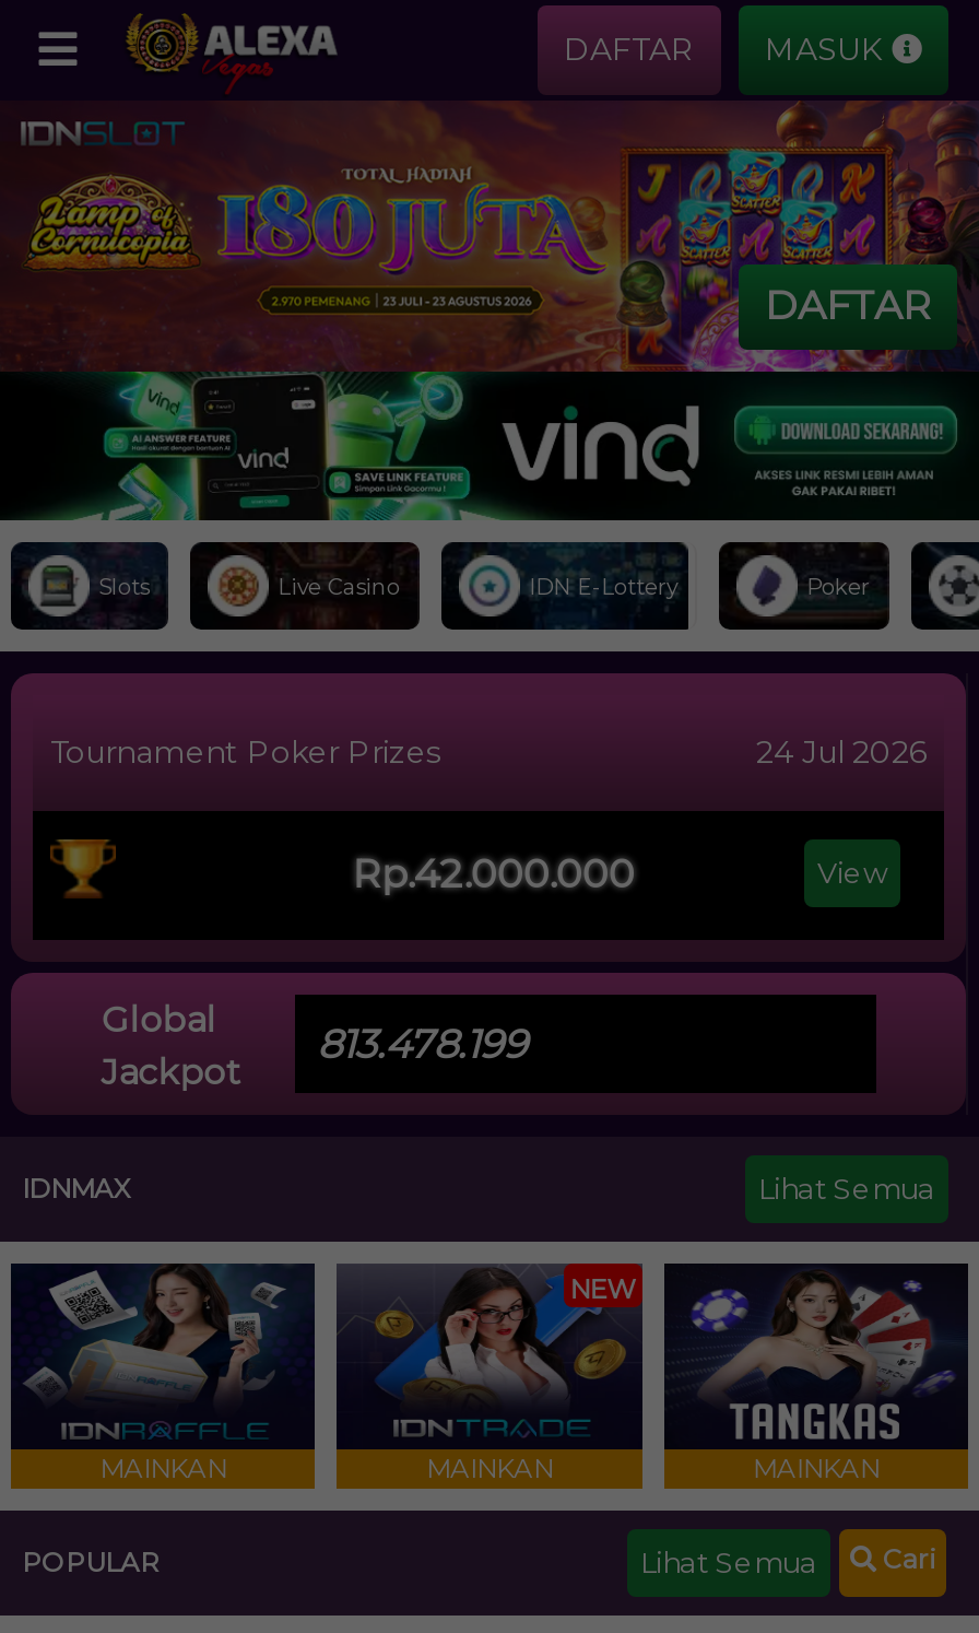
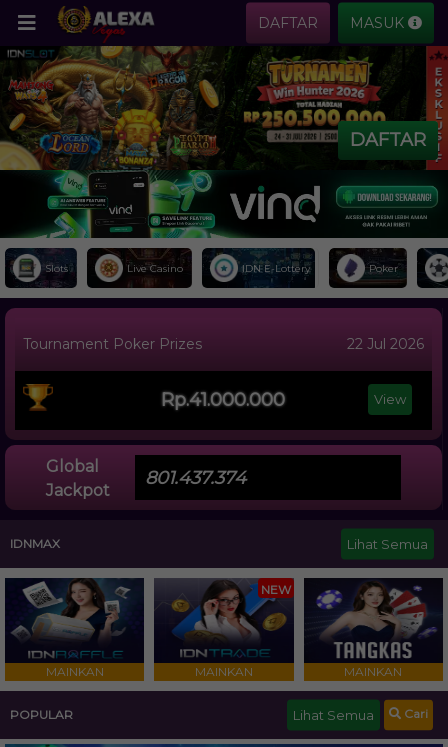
[7,98,972,374] [image] -> [3,45,445,171] [image]
[756,732,927,772] 24 Jul 2026 -> [347,335,424,353] 22 Jul 2026
[352,850,634,898] Rp.42.000.000 -> [161,389,285,411] Rp.41.000.000
[317,1021,527,1069] 813.478.199 -> [145,467,246,489] 801.437.374

